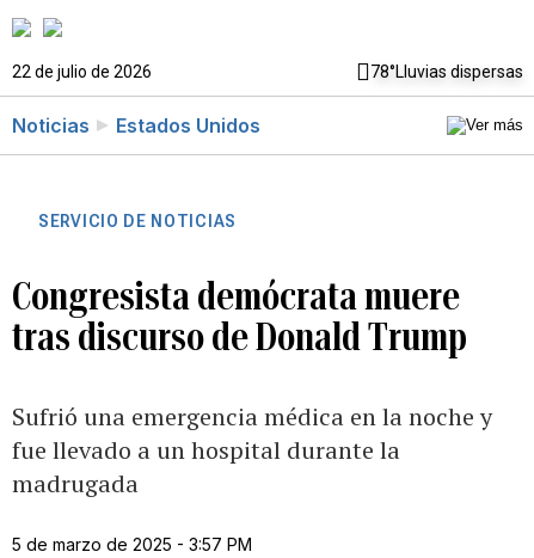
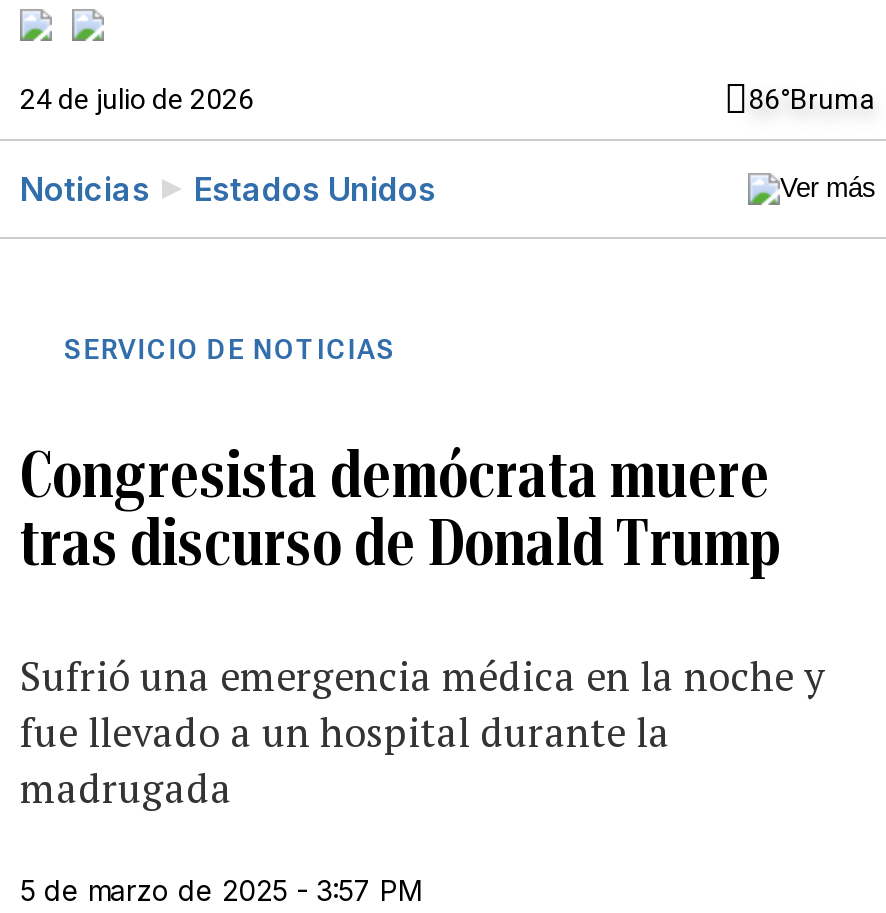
[12,62,523,81] 22 de julio de 2026 | 78°Lluvias dispersas -> [20,83,876,115] 24 de julio de 2026 | 86°Bruma

